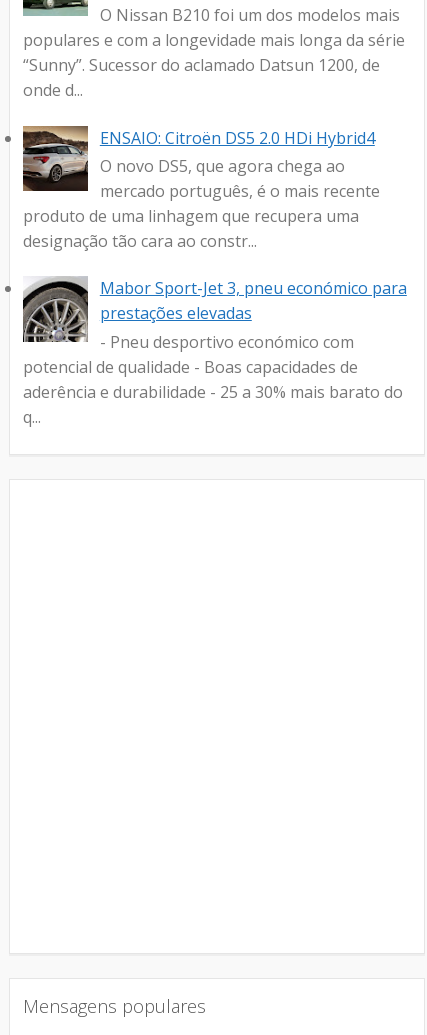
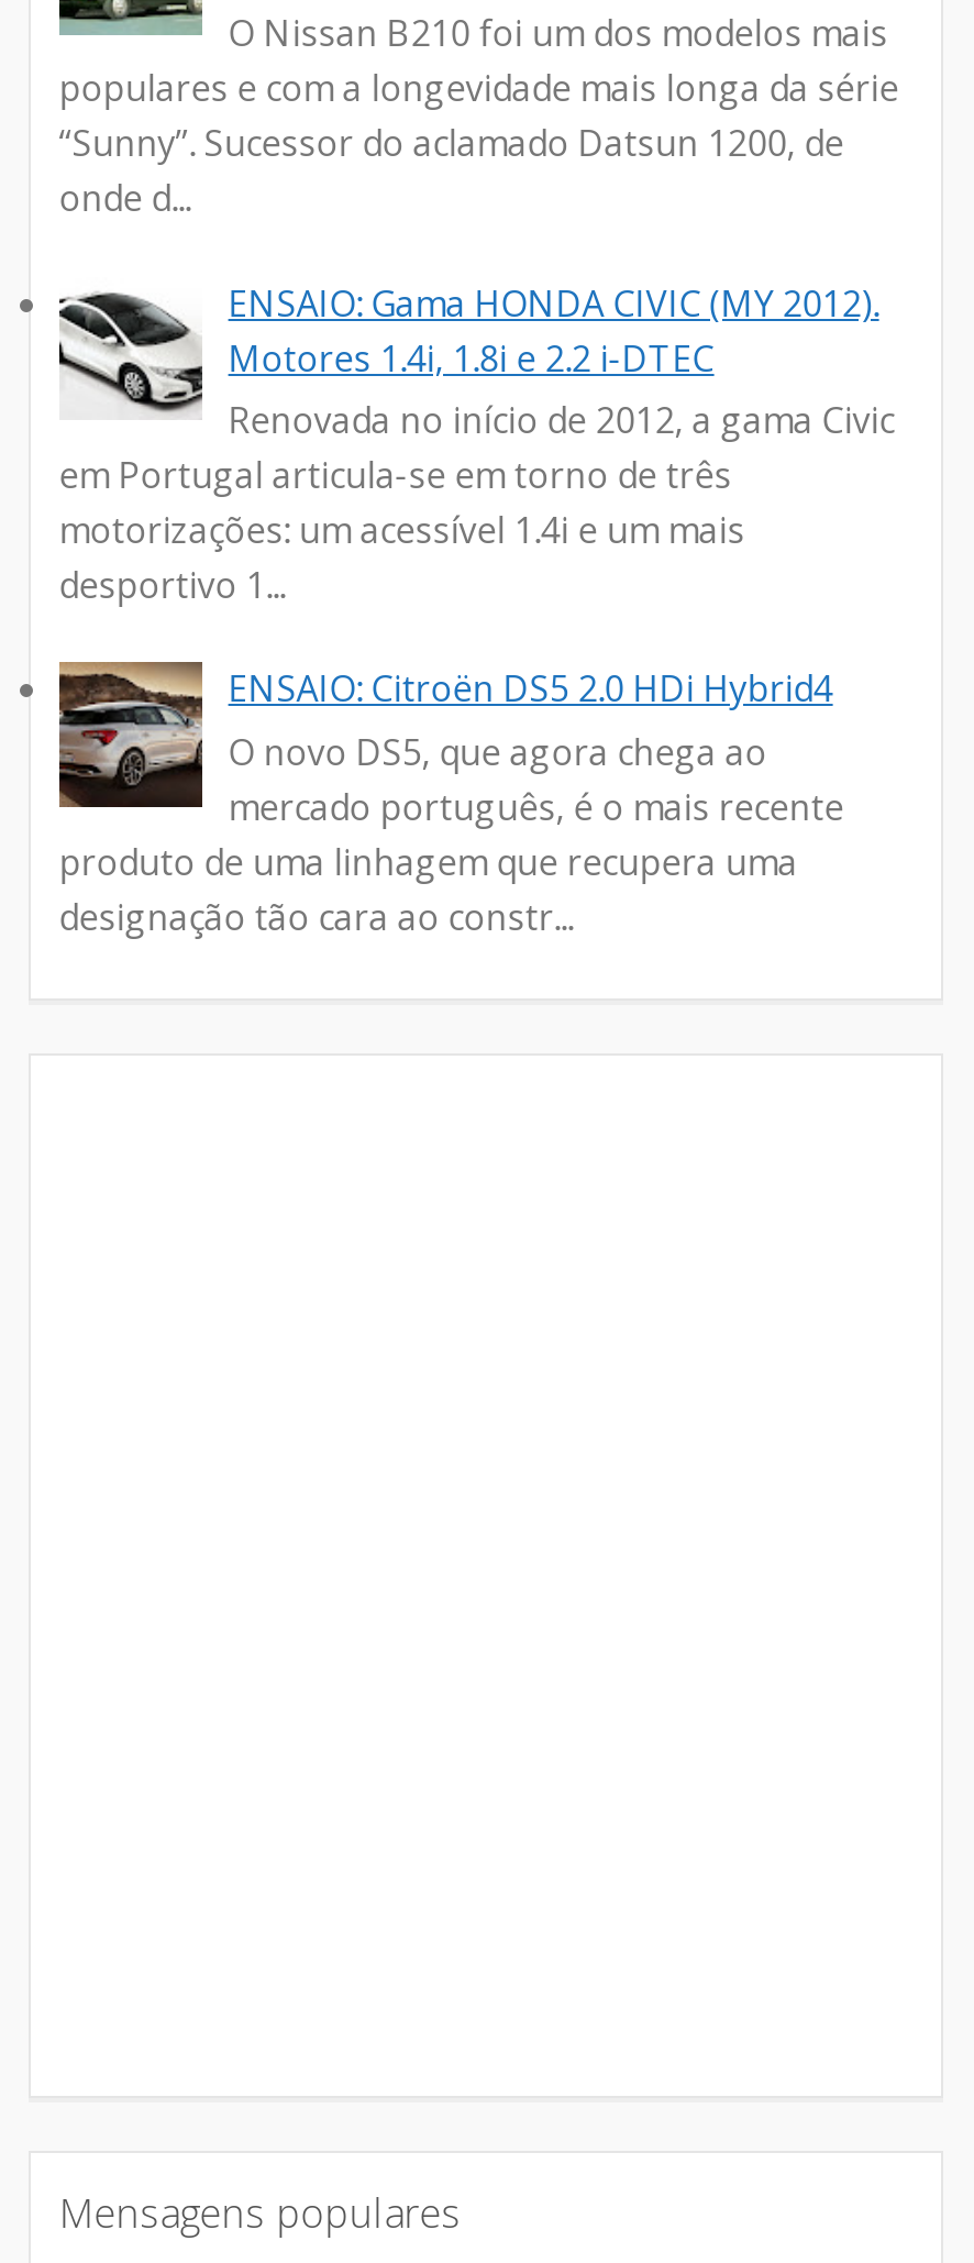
none -> [57,277,894,609] [image] | ENSAIO: Gama HONDA CIVIC (MY 2012). | Motores 1.4i, 1.8i e 2.2 i-DTEC | Renovada no início de 2012, a gama Civic | em Portugal articula-se em torno de três | motorizações: um acessível 1.4i e um mais | desportivo 1...
moved [21,124,380,252] -> [55,660,844,940]: [image] | ENSAIO: Citroën DS5 2.0 HDi Hybrid4 | O novo DS5, que agora chega ao | mercado português, é o mais recente | produto de uma linhagem que recupera uma | designação tão cara ao constr...
[22,277,407,428] [image] | Mabor Sport-Jet 3, pneu económico para | prestações elevadas | - Pneu desportivo económico com | potencial de qualidade - Boas capacidades de | aderência e durabilidade - 25 a 30% mais barato do | q... -> none

